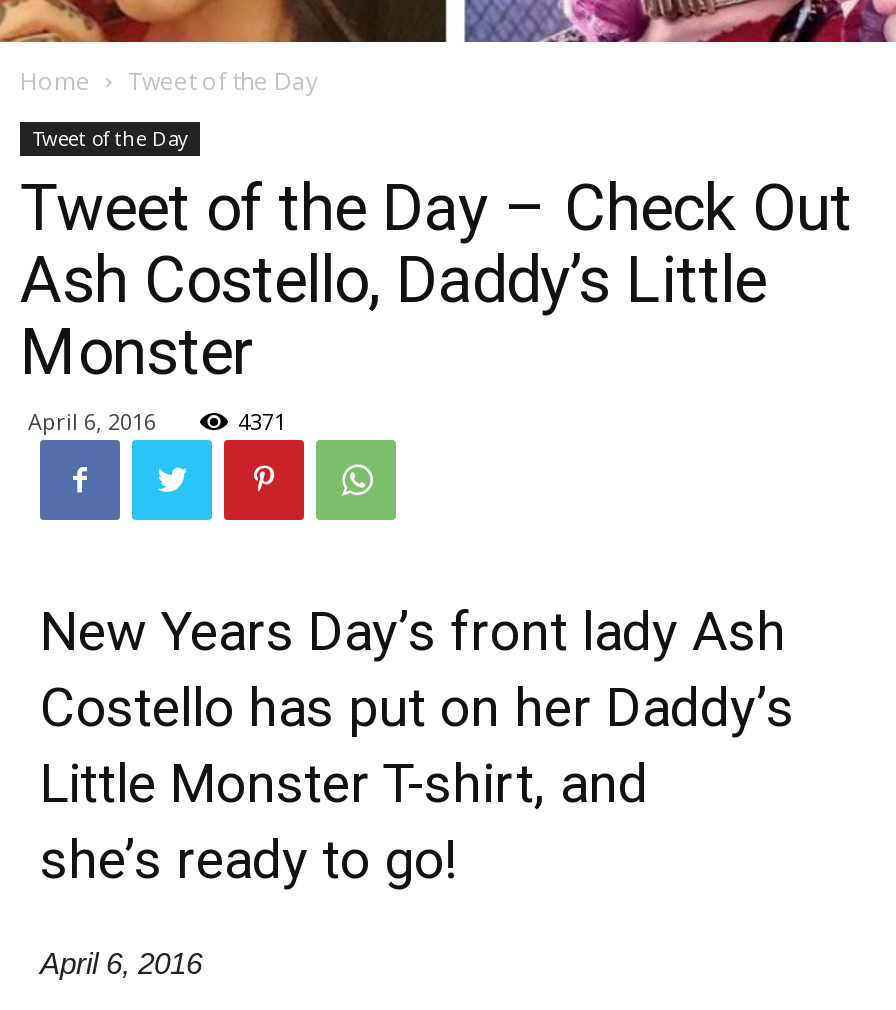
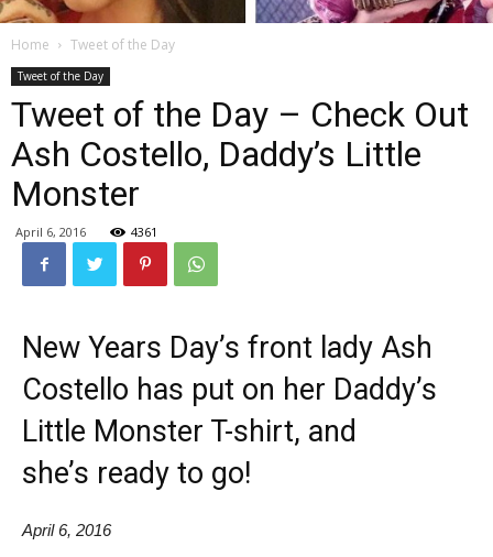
[238,406,286,436] 4371 -> [131,223,157,240] 4361

